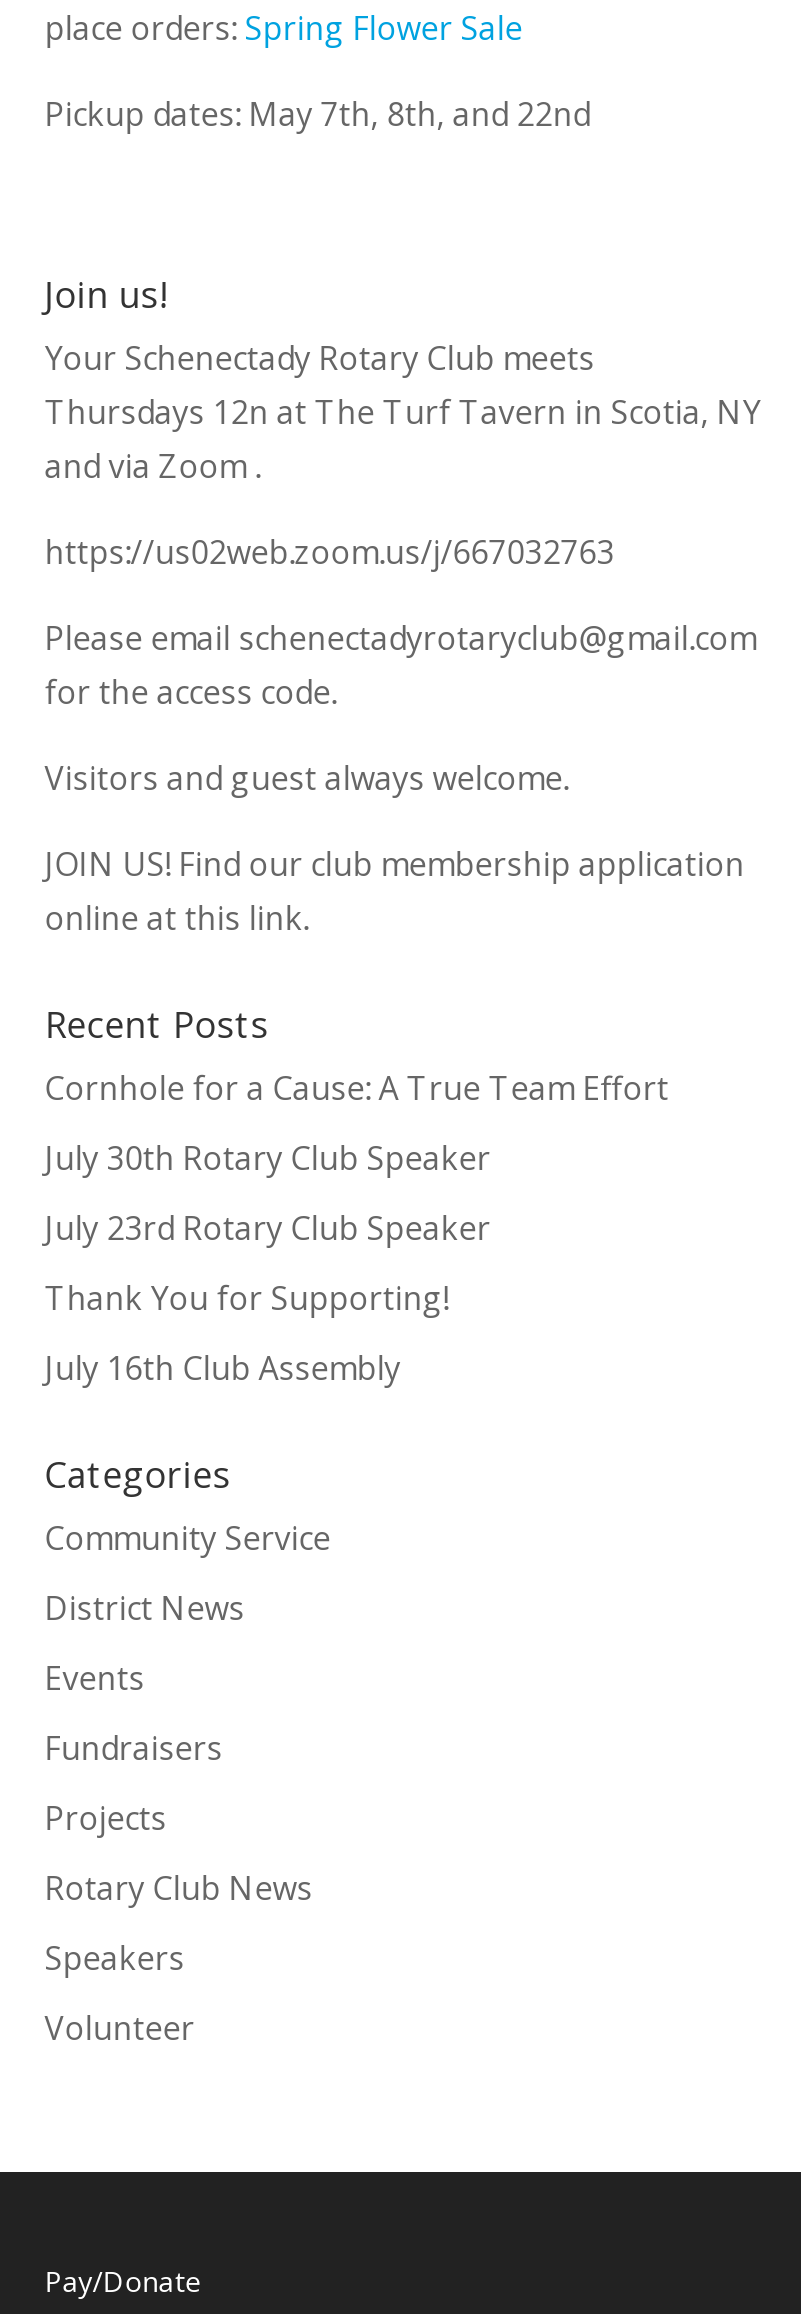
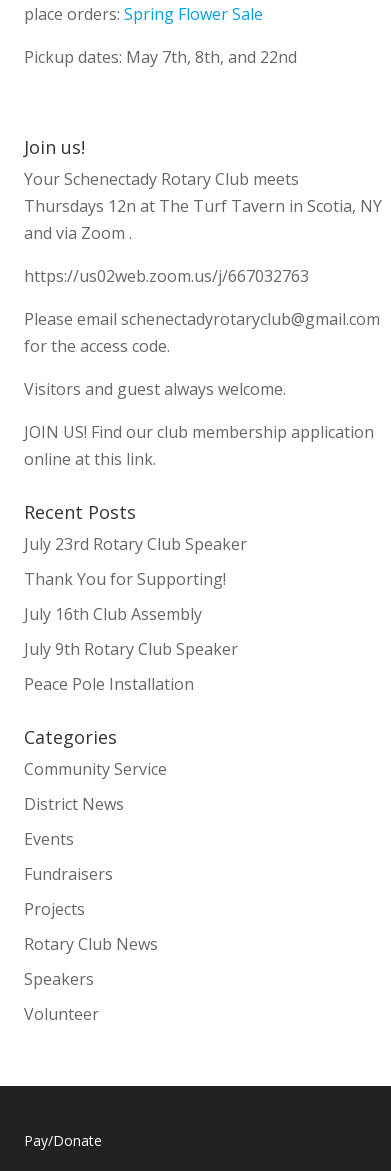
[45,1066,669,1180] Cornhole for a Cause: A True Team Effort | July 30th Rotary Club Speaker -> none
moved [45,1206,491,1390] -> [24,533,247,625]: July 23rd Rotary Club Speaker | Thank You for Supporting! | July 16th Club Assembly
none -> [24,638,238,695] July 9th Rotary Club Speaker | Peace Pole Installation

